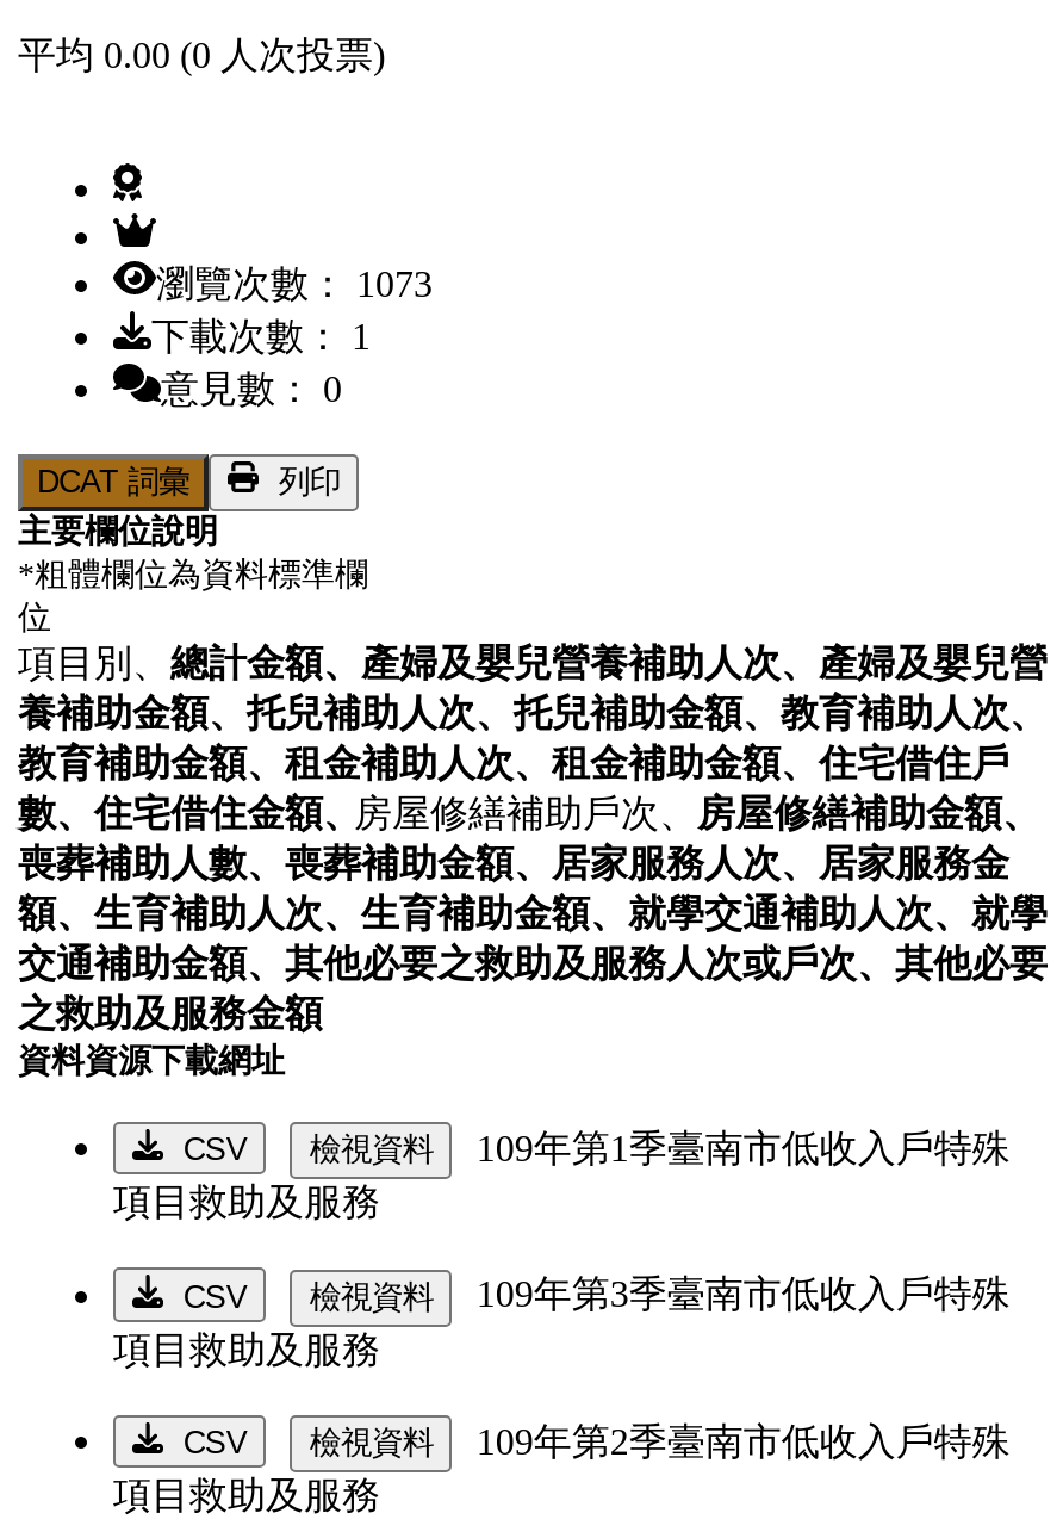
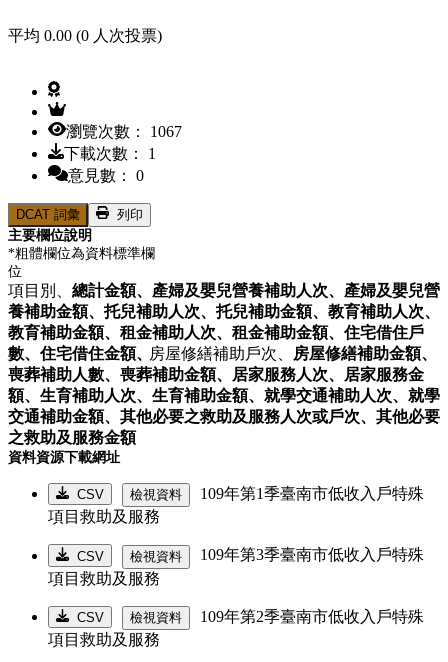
[156,263,433,303] 瀏覽次數： 1073 -> [66,123,182,140] 瀏覽次數： 1067

